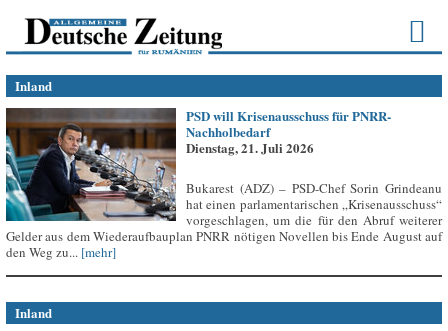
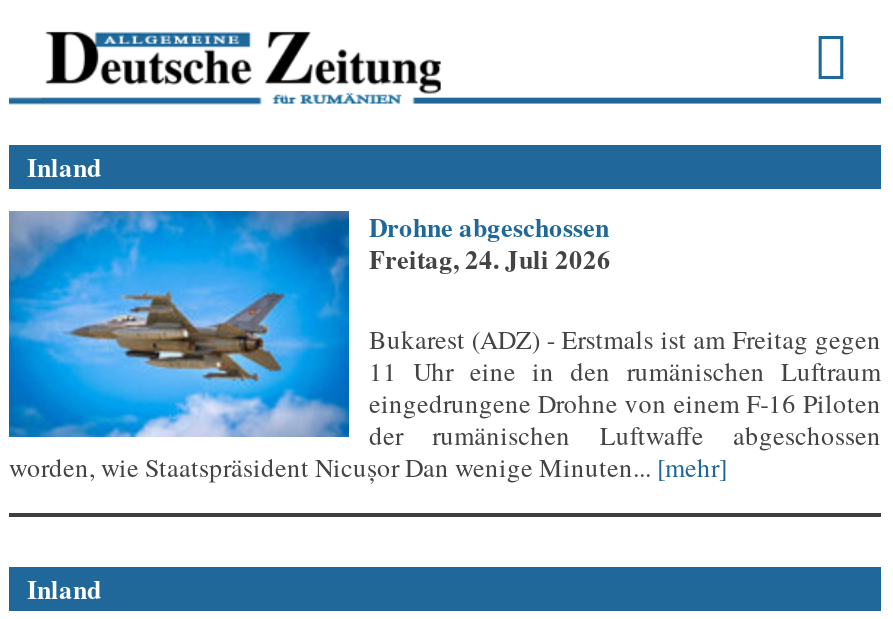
[5,107,442,261] [image] | Bukarest (ADZ) – PSD-Chef Sorin Grindeanu | hat einen parlamentarischen „Krisenausschuss“ | vorgeschlagen, um die für den Abruf weiterer | Gelder aus dem Wiederaufbauplan PNRR nötigen Novellen bis Ende August auf | den Weg zu... [mehr] -> [9,209,881,485] [image] | Bukarest (ADZ) - Erstmals ist am Freitag gegen | 11 Uhr eine in den rumänischen Luftraum | eingedrungene Drohne von einem F-16 Piloten | der rumänischen Luftwaffe abgeschossen | worden, wie Staatspräsident Nicușor Dan wenige Minuten... [mehr]
[186,106,391,157] PSD will Krisenausschuss für PNRR- | Nachholbedarf | Dienstag, 21. Juli 2026 -> [369,207,611,277] Drohne abgeschossen | Freitag, 24. Juli 2026

